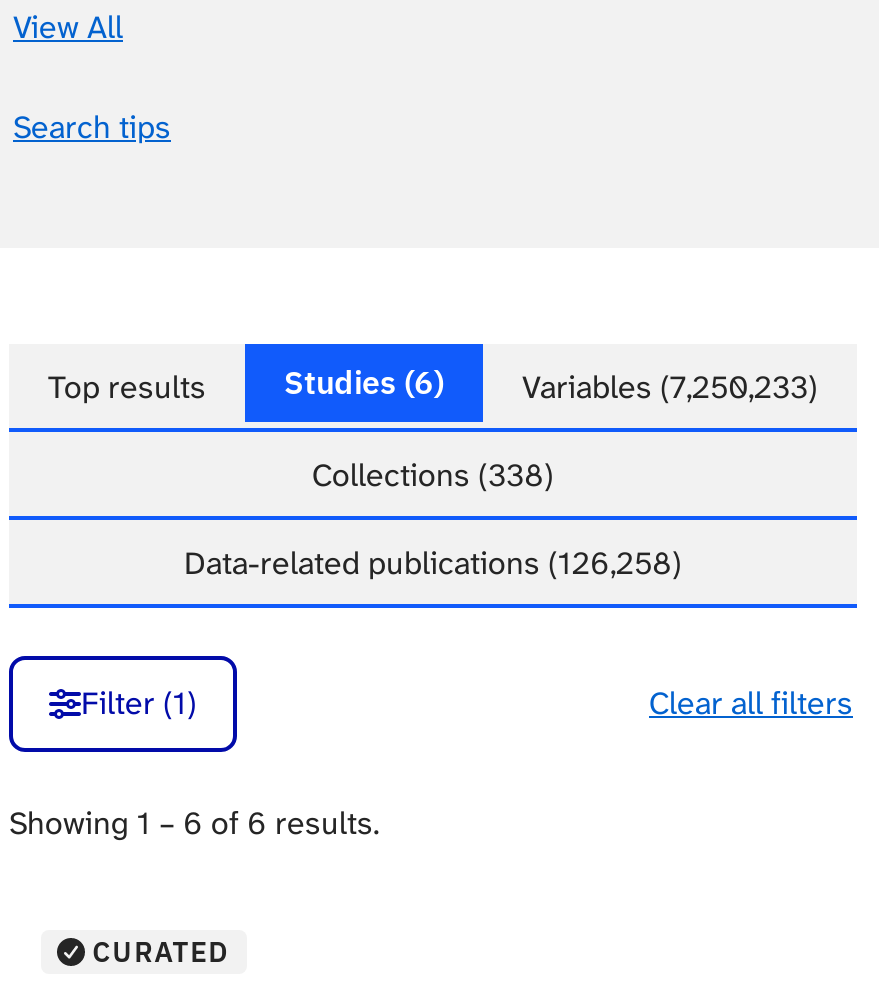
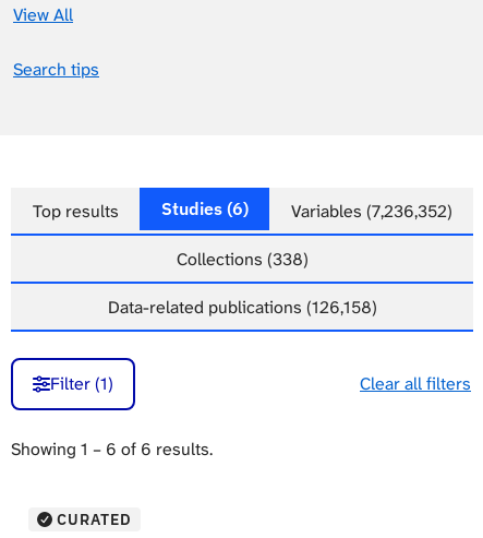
[48,362,818,408] Top results Studies (6) Variables (7,250,233) -> [32,198,452,223] Top results Studies (6) Variables (7,236,352)
[184,542,682,584] Data-related publications (126,258) -> [107,296,377,319] Data-related publications (126,158)

